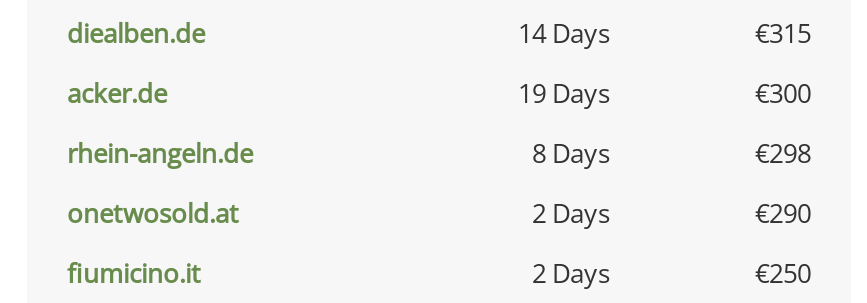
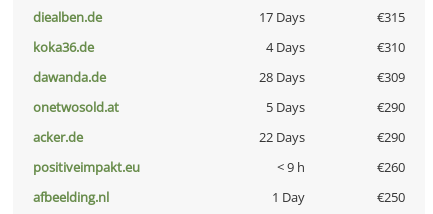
[518,15,610,51] 14 Days -> [258,8,304,26] 17 Days
[67,75,811,111] acker.de | 19 Days | €300 -> [33,38,405,56] koka36.de | 4 Days | €310
[67,135,811,171] rhein-angeln.de | 8 Days | €298 -> [33,68,405,86] dawanda.de | 28 Days | €309
[532,195,610,231] 2 Days -> [265,98,304,116] 5 Days
[67,255,610,291] fiumicino.it | 2 Days -> [33,128,405,206] acker.de | 22 Days | €290 | positiveimpakt.eu | < 9 h | €260 | afbeelding.nl | 1 Day

